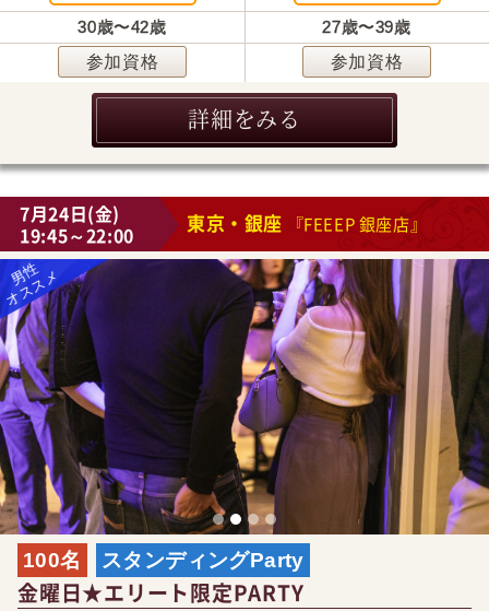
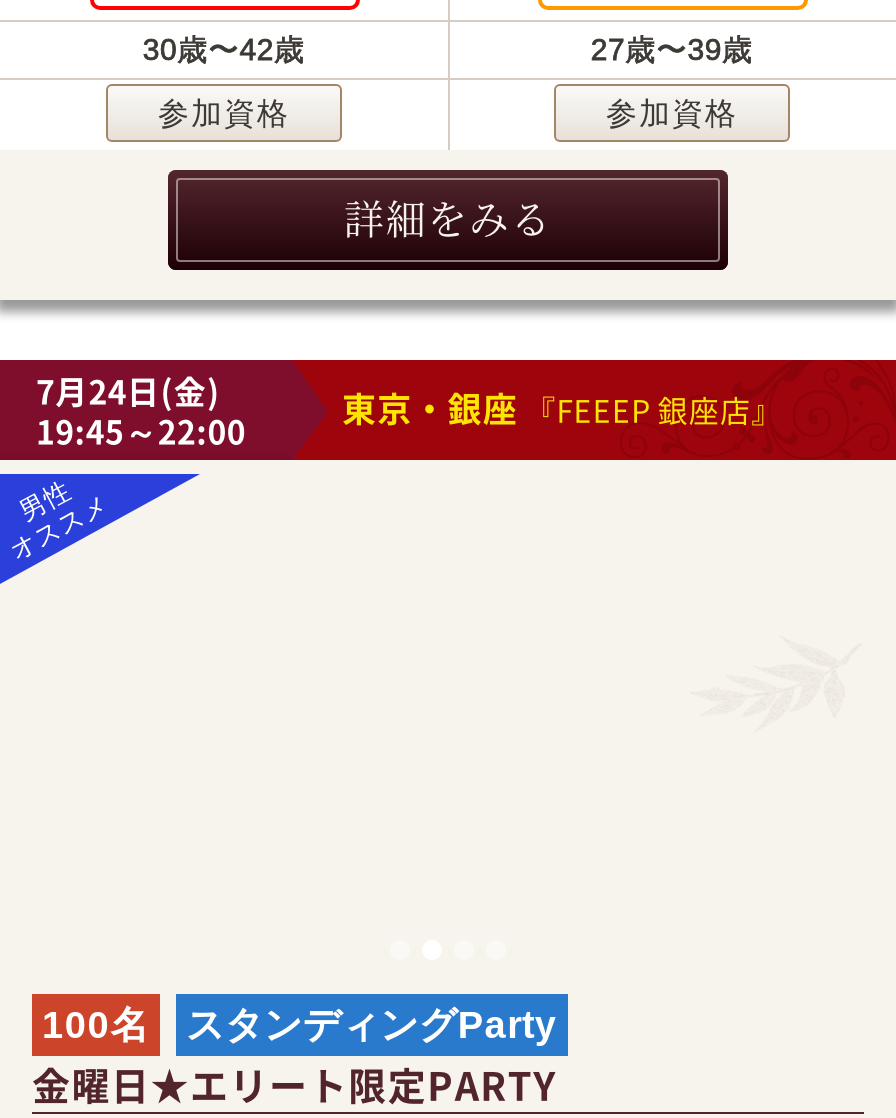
[3,258,486,536] [image] -> none

